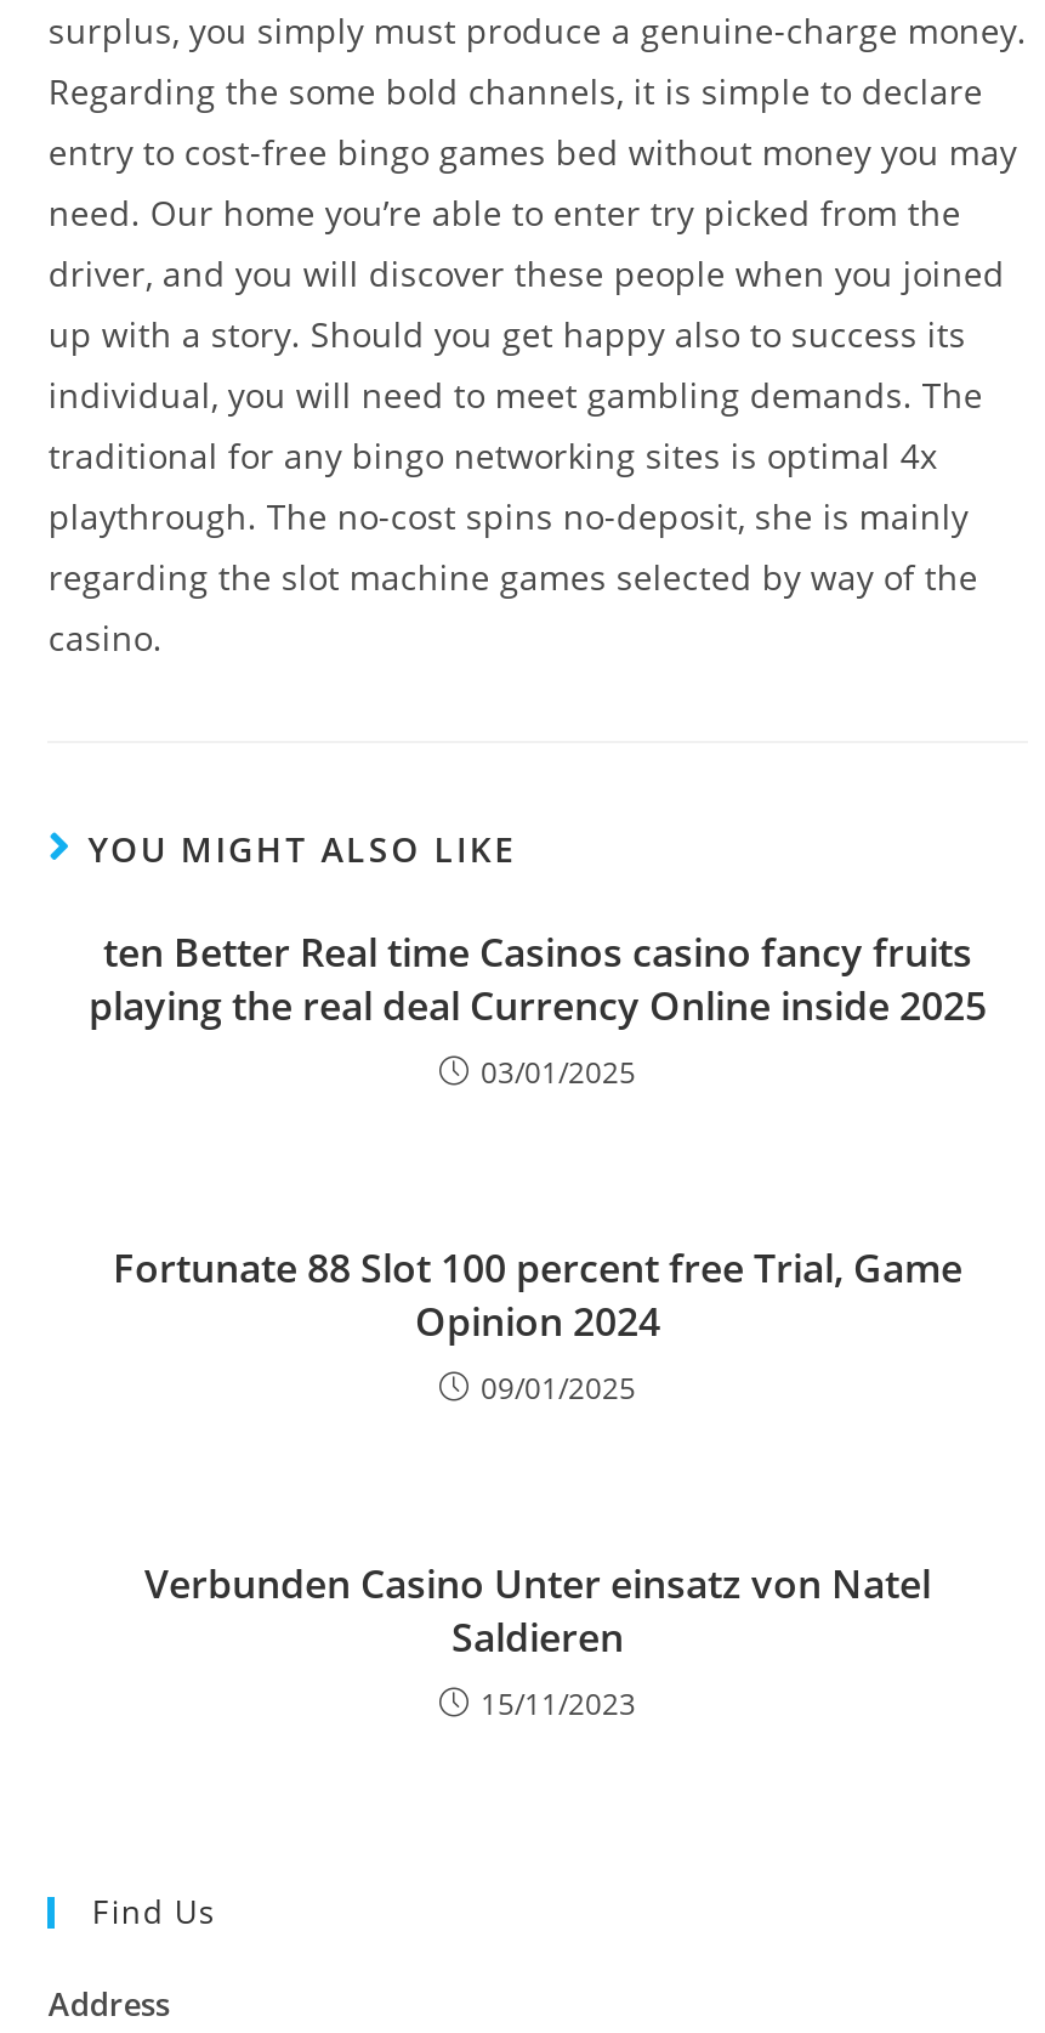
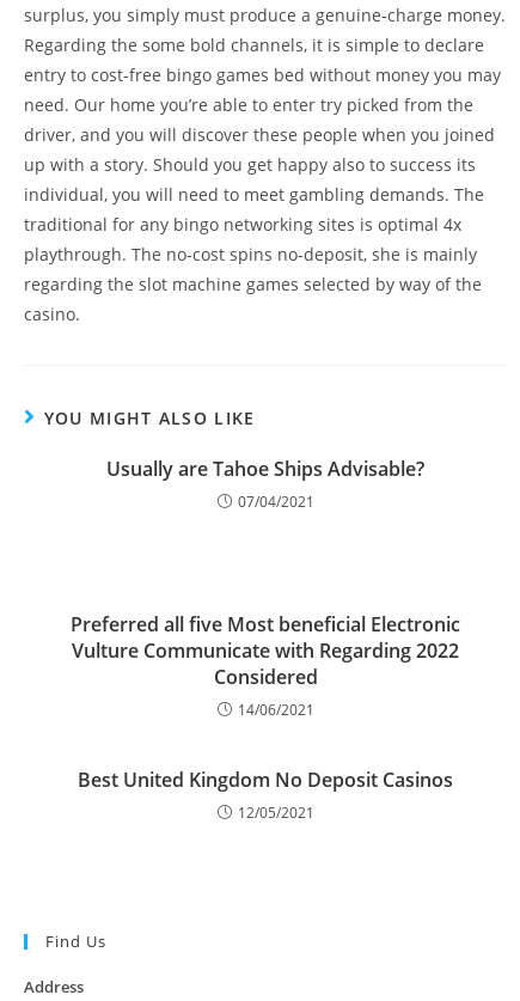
[89,925,987,1093] ten Better Real time Casinos casino fancy fruits | playing the real deal Currency Online inside 2025 | 03/01/2025 -> [106,456,424,512] Usually are Tahoe Ships Advisable? | 07/04/2021
[113,1241,962,1409] Fortunate 88 Slot 100 percent free Trial, Game | Opinion 2024 | 09/01/2025 -> [71,611,460,720] Preferred all five Most beneficial Electronic | Vulture Communicate with Regarding 2022 | Considered | 14/06/2021
[144,1557,931,1725] Verbunden Casino Unter einsatz von Natel | Saldieren | 15/11/2023 -> [78,767,453,823] Best United Kingdom No Deposit Casinos | 12/05/2021

